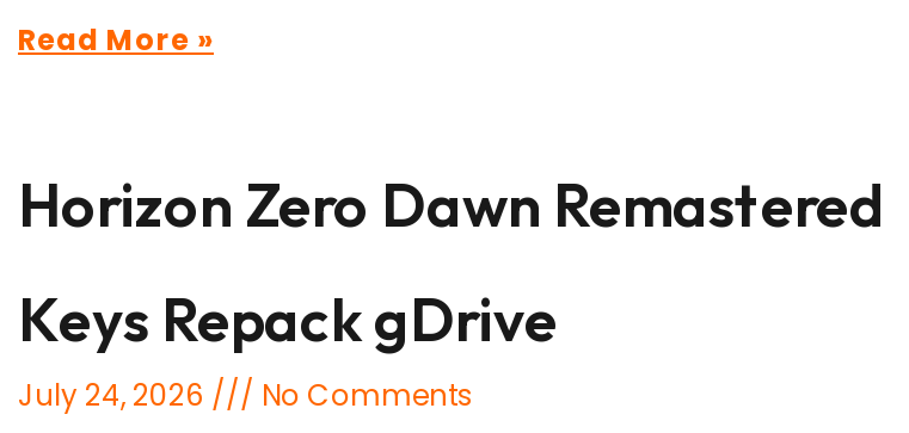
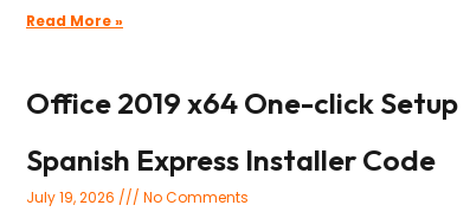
[18,167,887,243] Horizon Zero Dawn Remastered -> [26,84,458,122] Office 2019 x64 One-click Setup
[18,282,558,415] Keys Repack gDrive | July 24, 2026 -> [26,141,436,207] Spanish Express Installer Code | July 19, 2026

